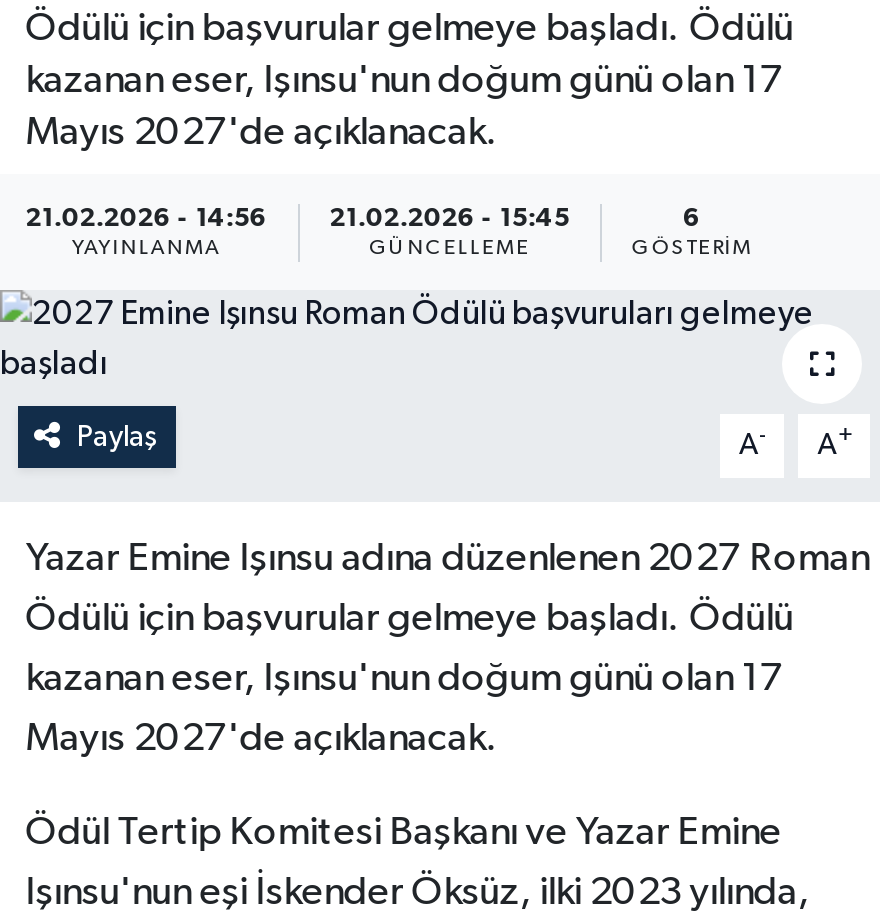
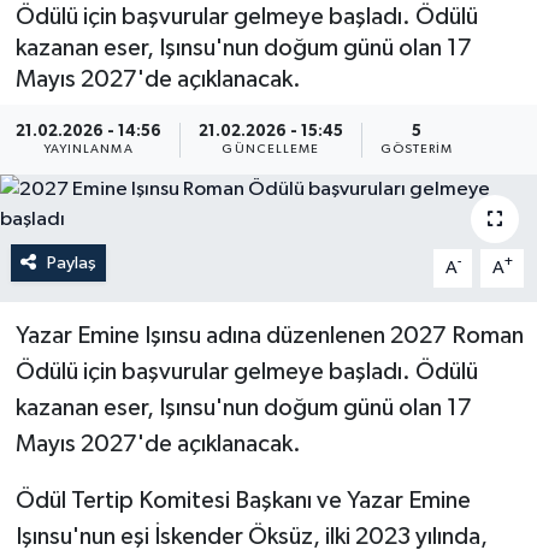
[683,205,701,231] 6 -> [412,123,421,139] 5

